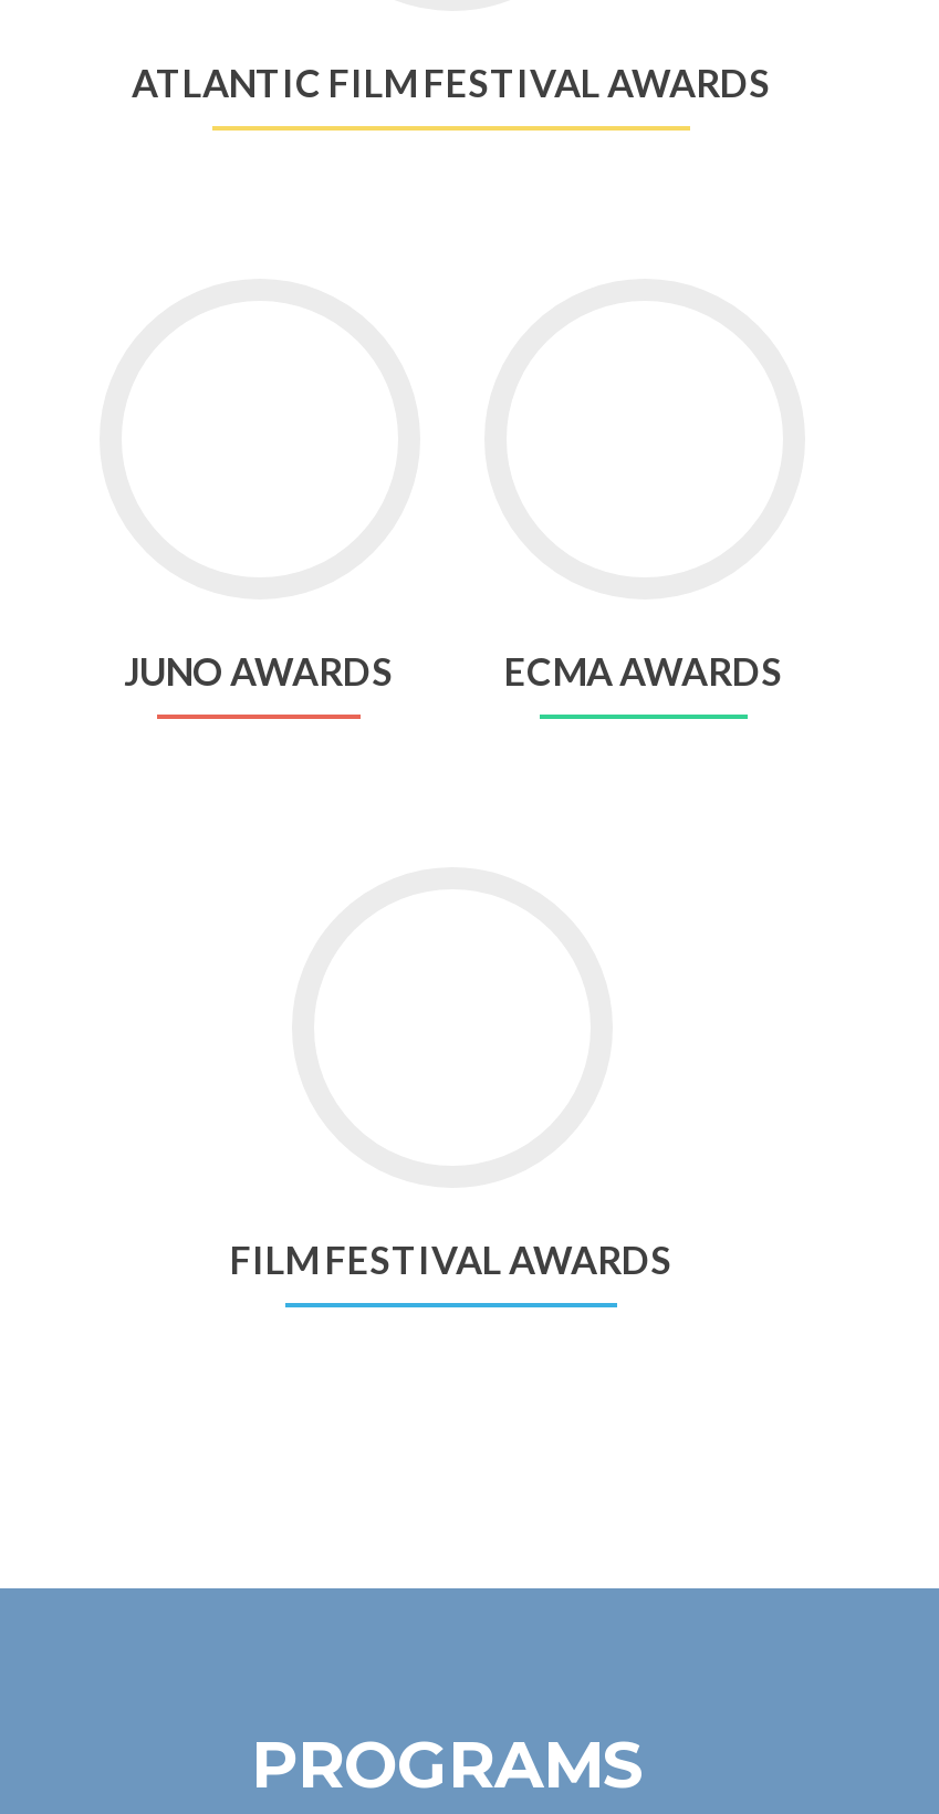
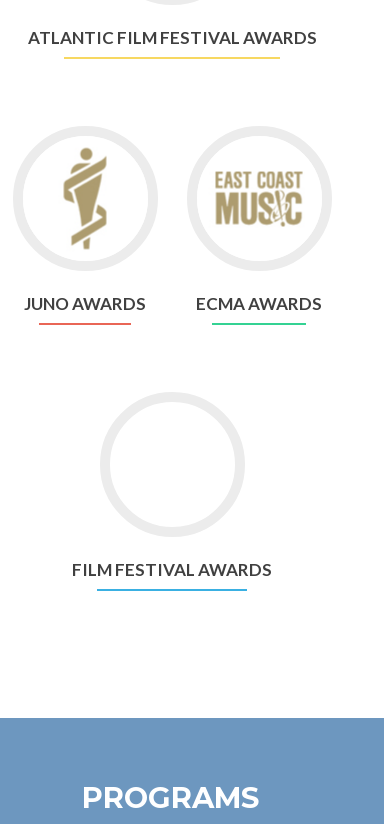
none -> [62,147,108,250] [image]
none -> [214,170,303,228] [image]

